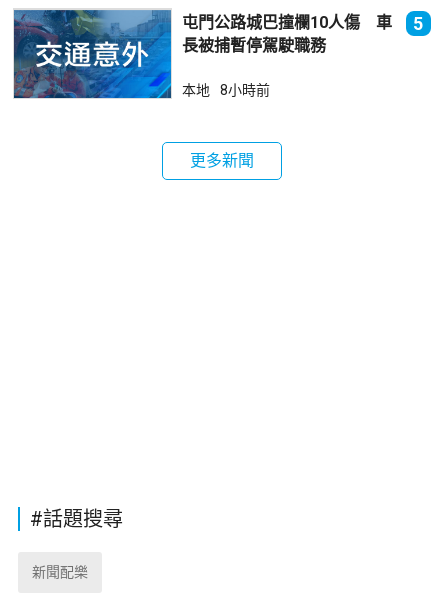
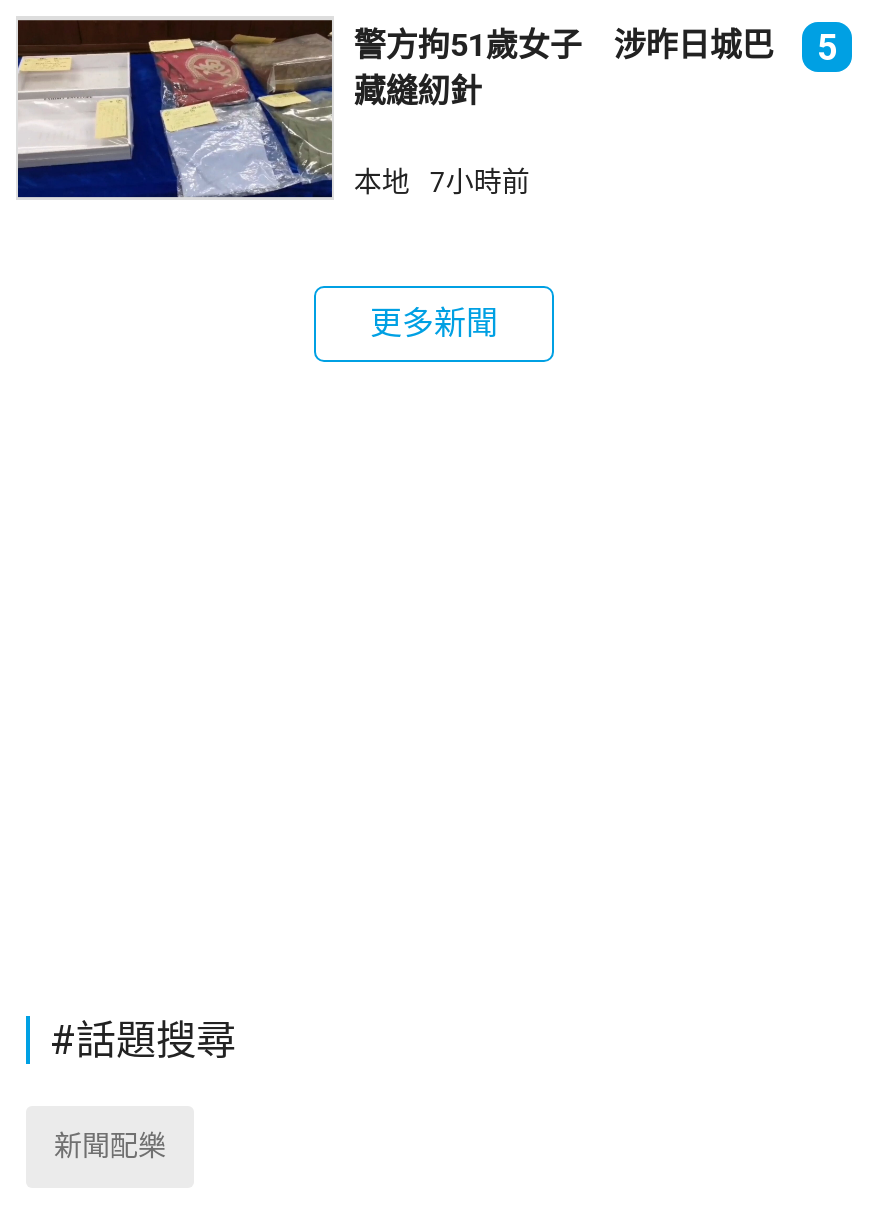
[13,9,392,99] [image] | 屯門公路城巴撞欄10人傷 車 | 長被捕暫停駕駛職務 -> [16,18,774,200] [image] | 警方拘51歲女子 涉昨日城巴 | 藏縫紉針
[182,82,270,98] 本地 8小時前 -> [354,165,530,197] 本地 7小時前

